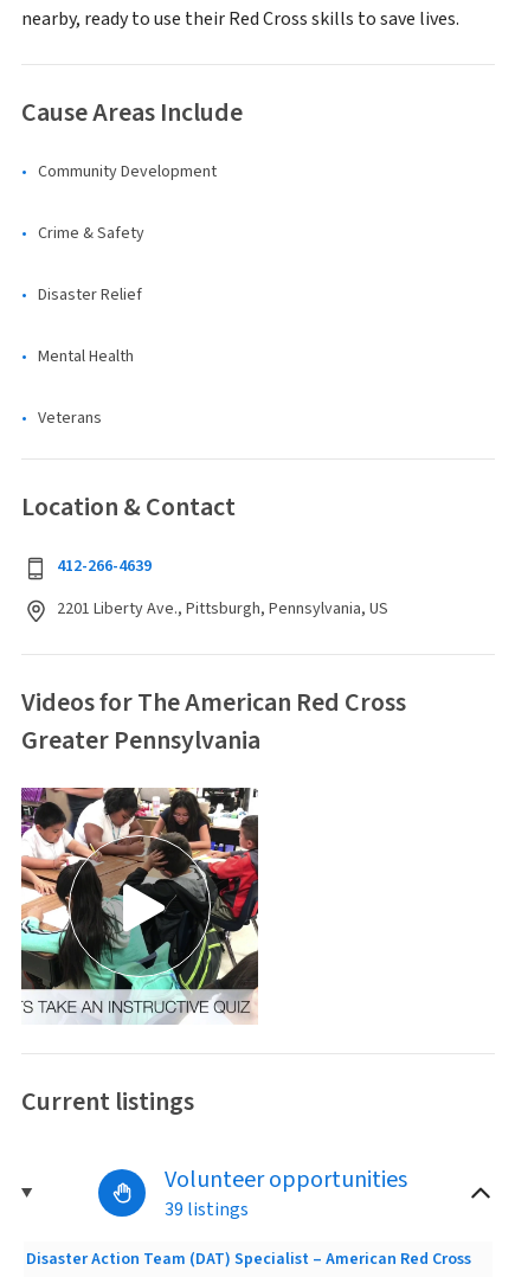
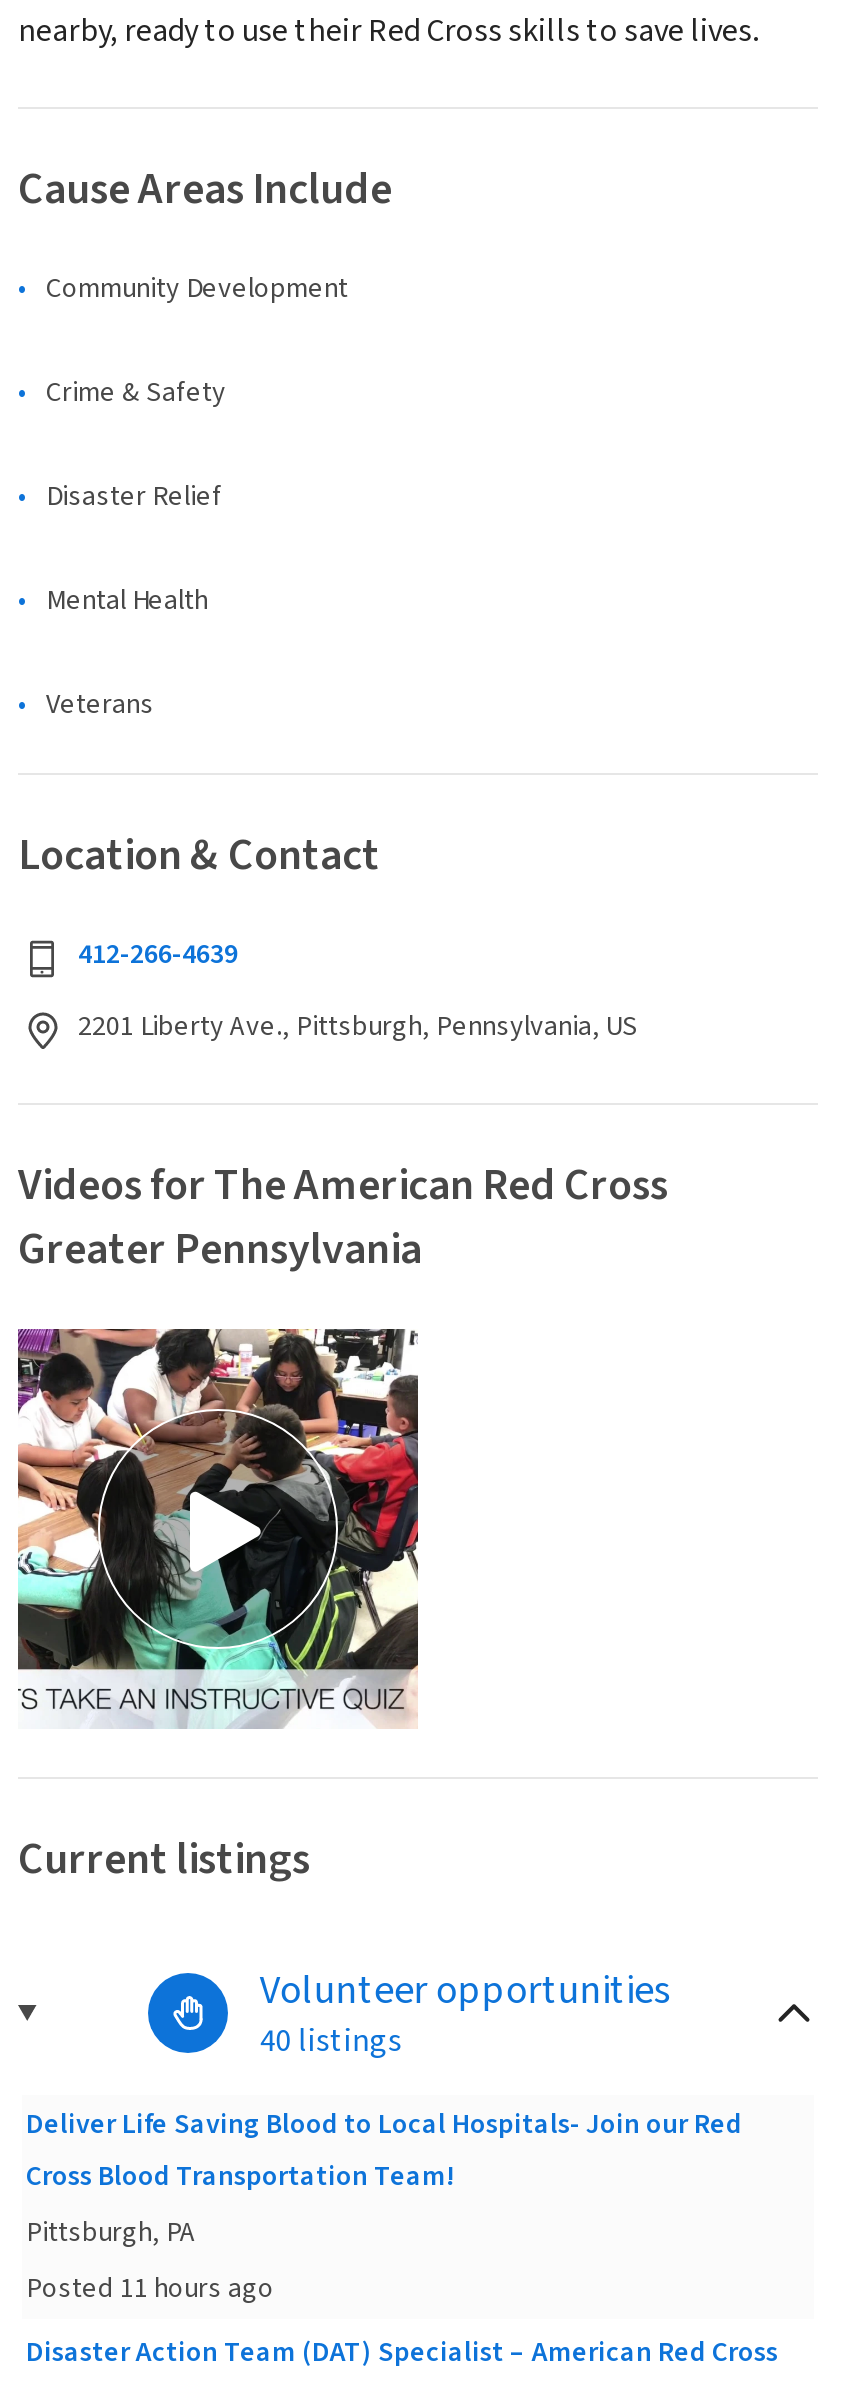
[164,1196,249,1223] 39 listings -> [26,2019,742,2309] 40 listings | Deliver Life Saving Blood to Local Hospitals- Join our Red | Cross Blood Transportation Team! | Pittsburgh, PA | Posted 11 hours ago

